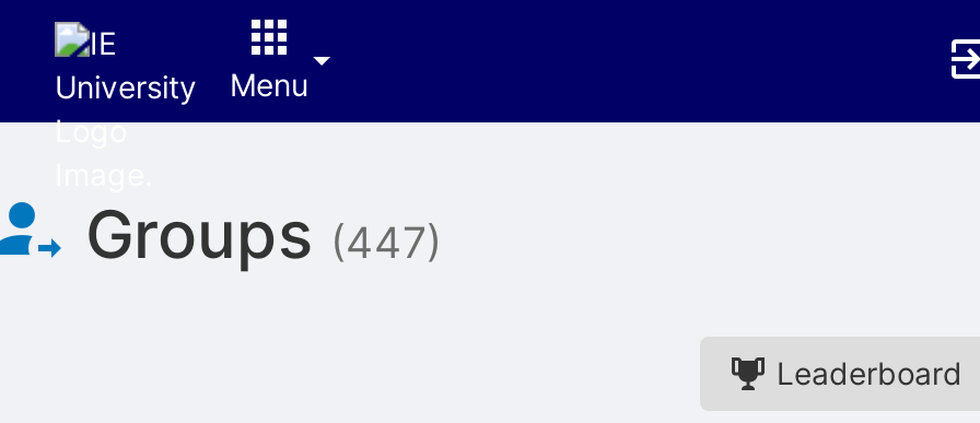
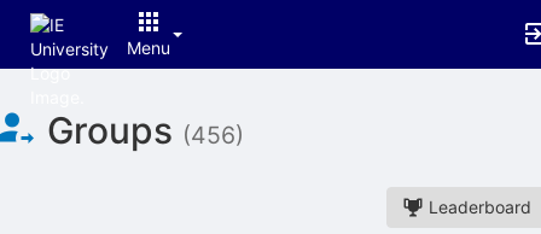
[85,195,442,273] Groups (447) -> [47,109,244,152] Groups (456)

